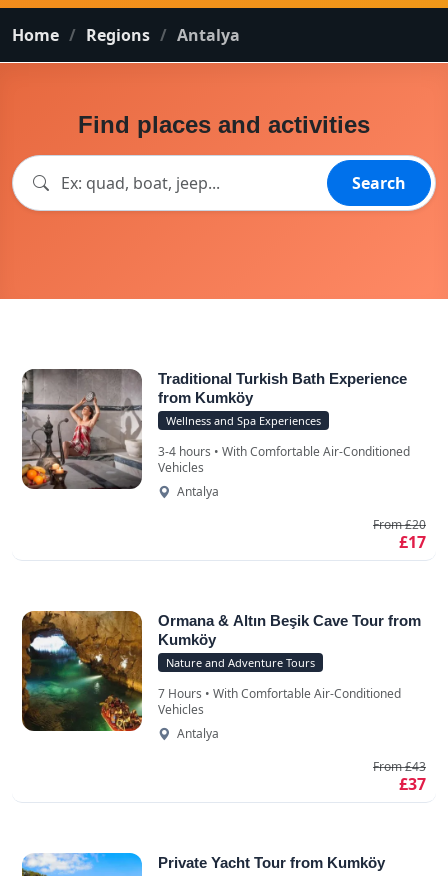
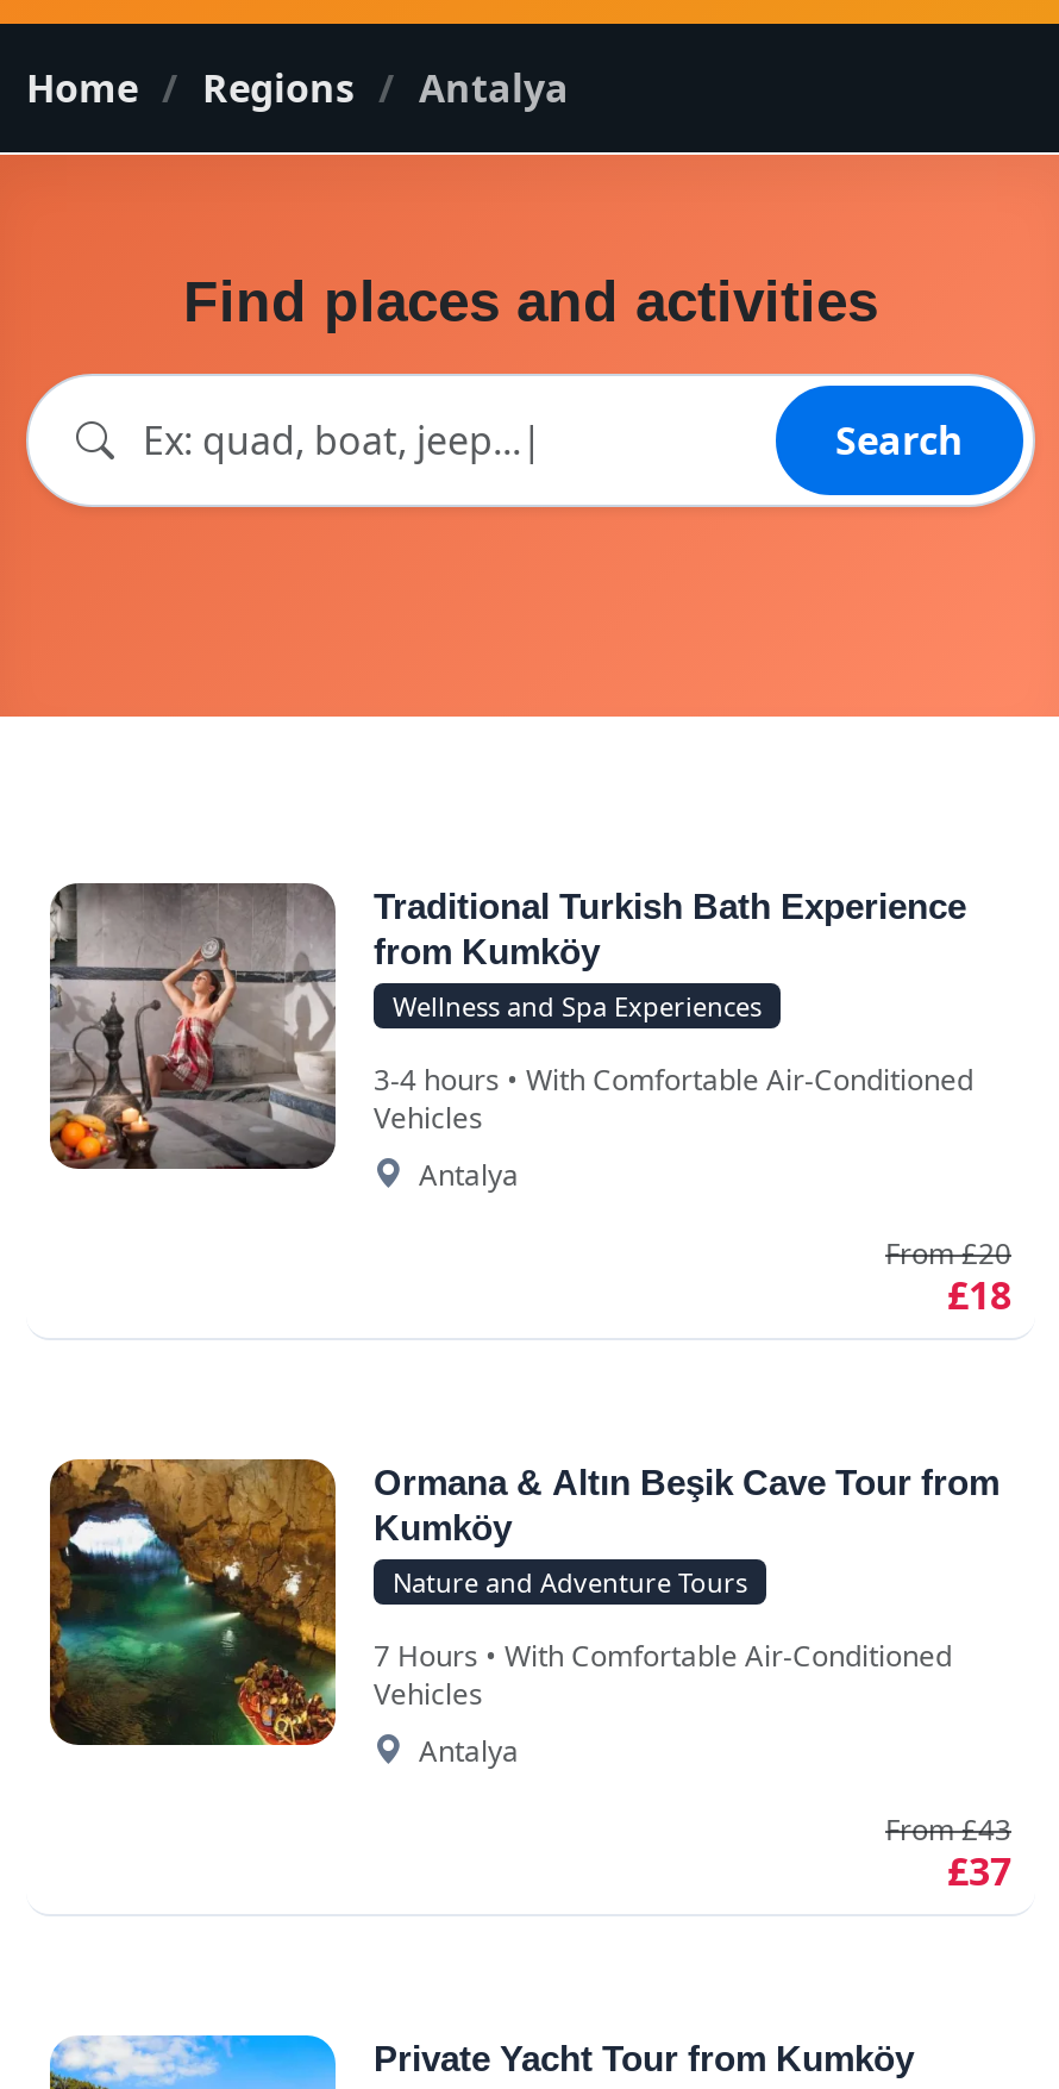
[399,531,426,553] £17 -> [947,1268,1011,1320] £18

